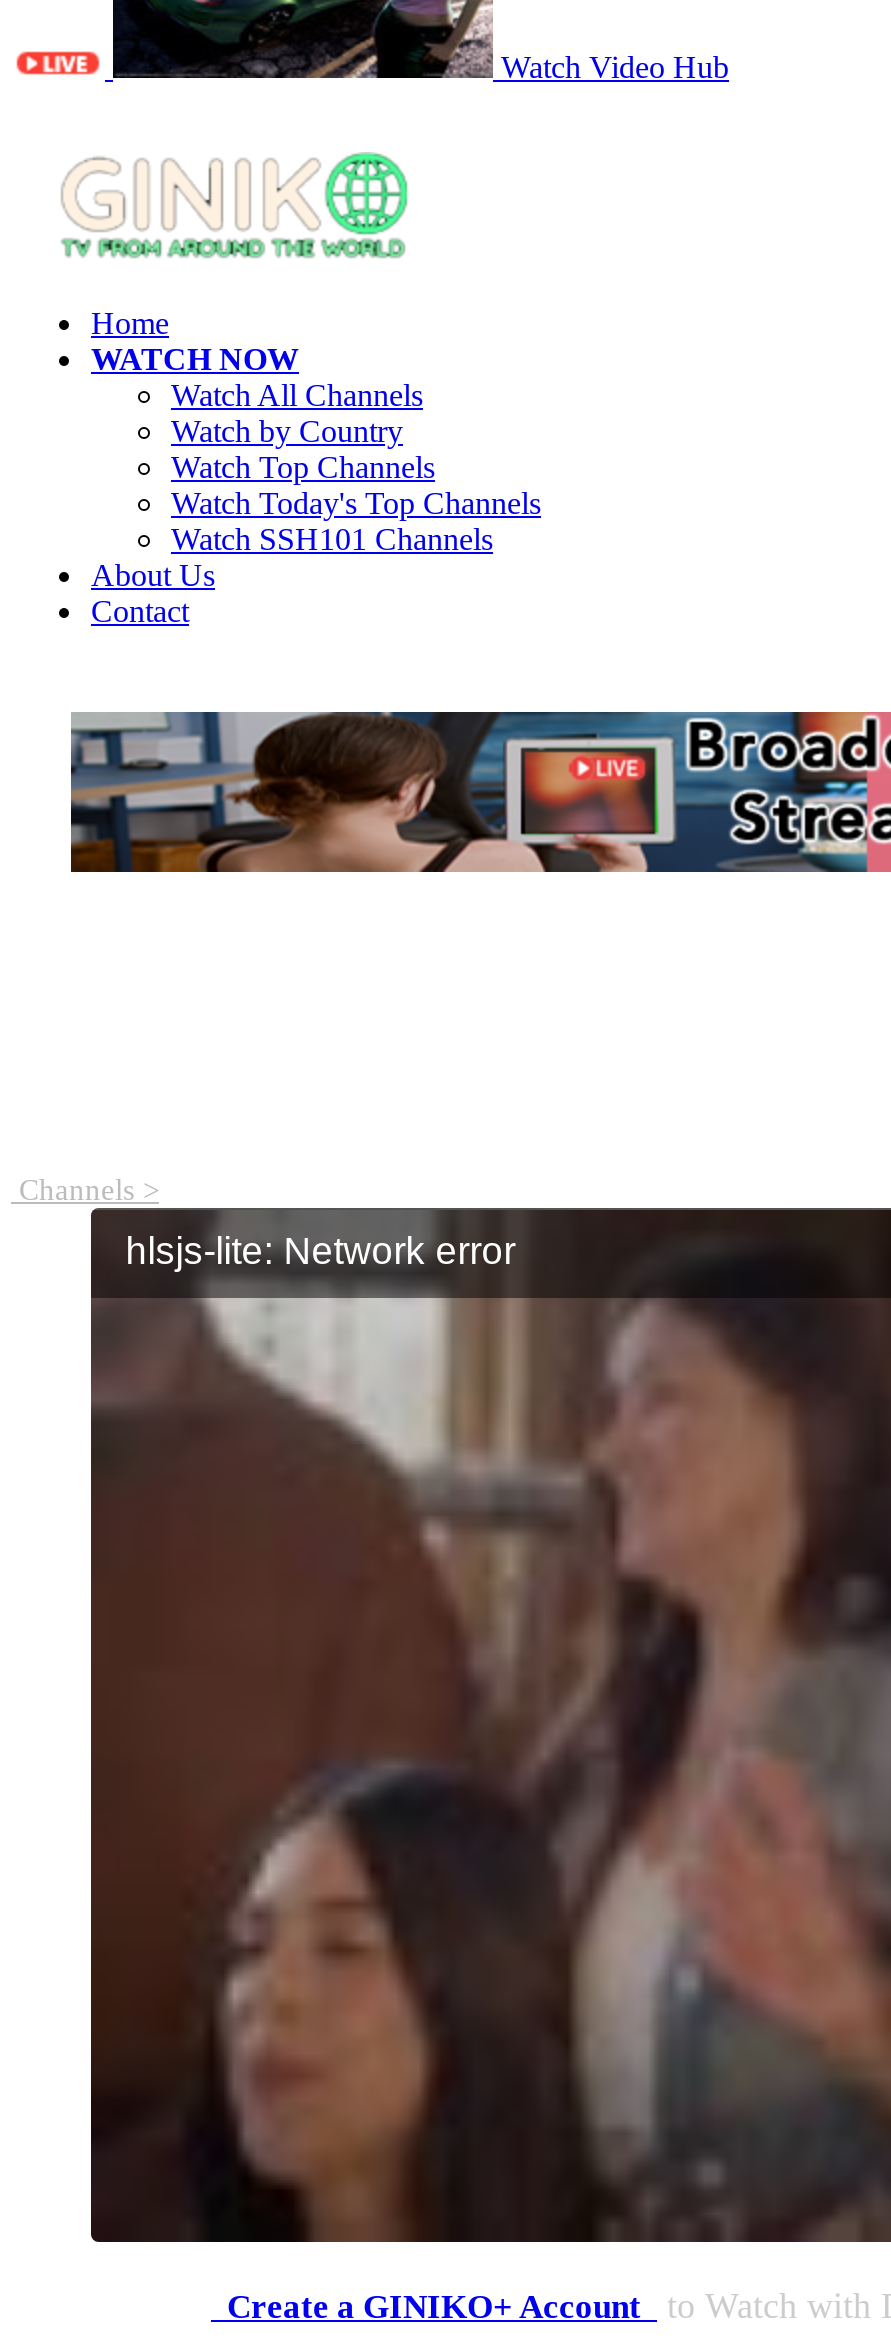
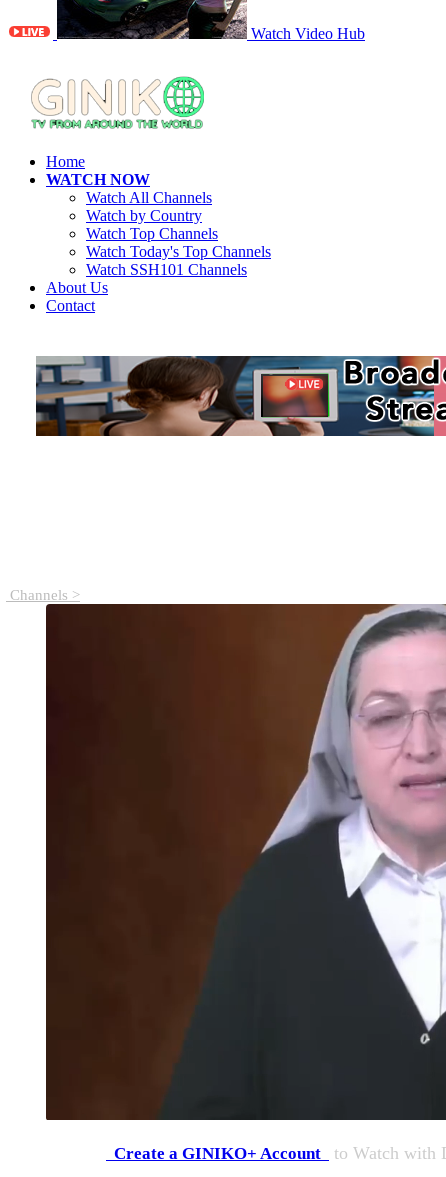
[91,1208,885,2242] [image] -> [47,604,443,1120] [image]
[126,1230,516,1272] hlsjs-lite: Network error -> none

